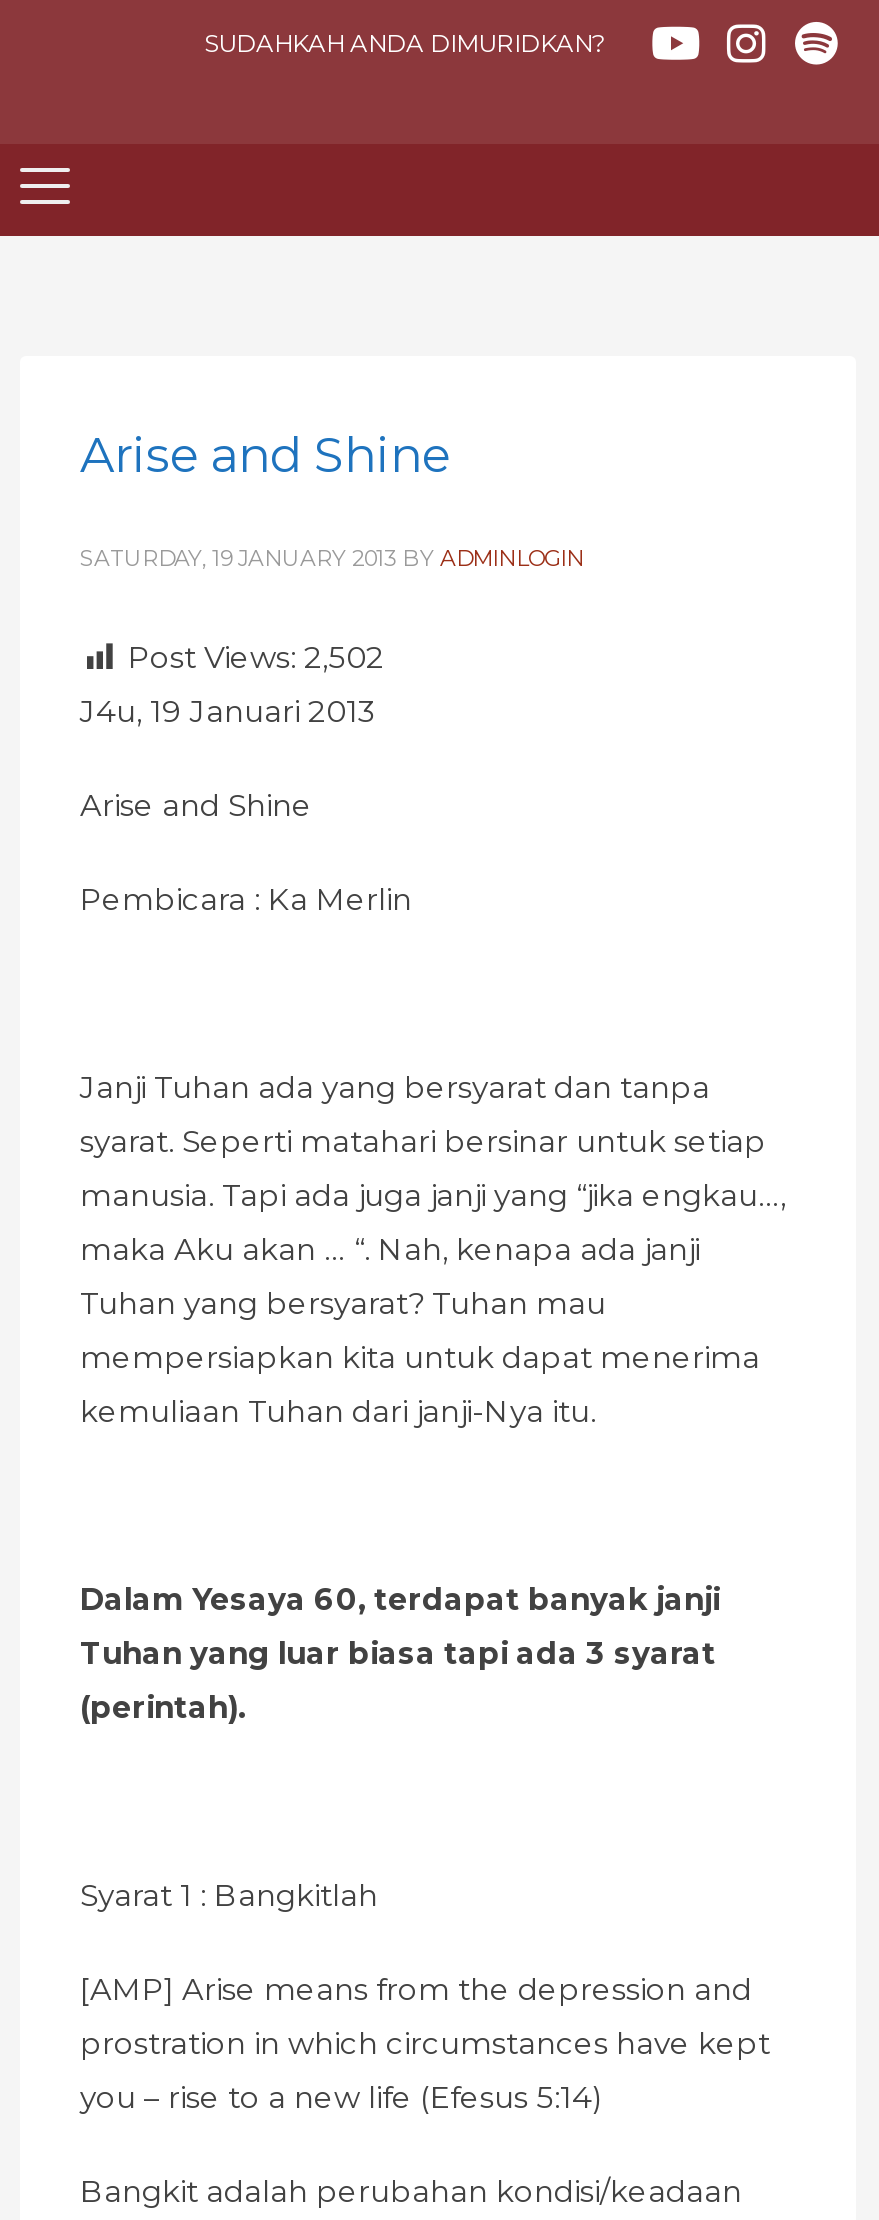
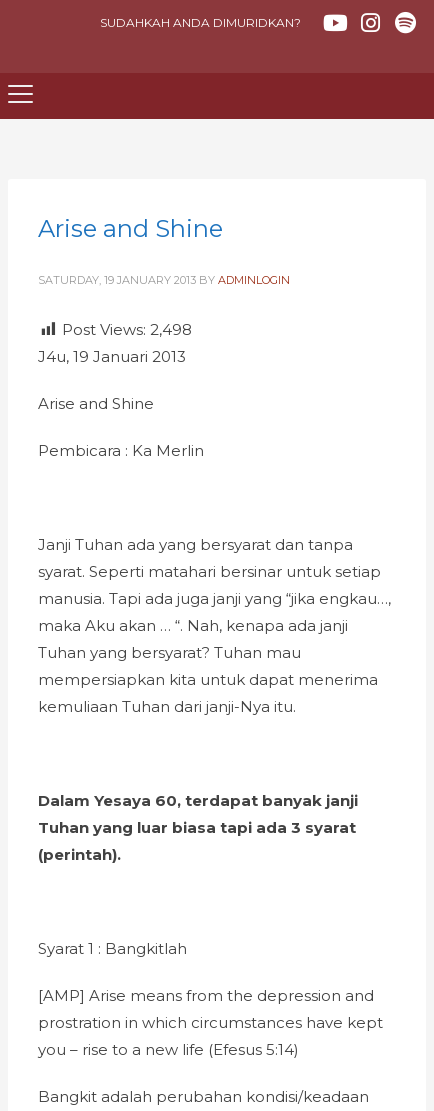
[128,638,384,676] Post Views: 2,502 -> [62,320,192,339] Post Views: 2,498

